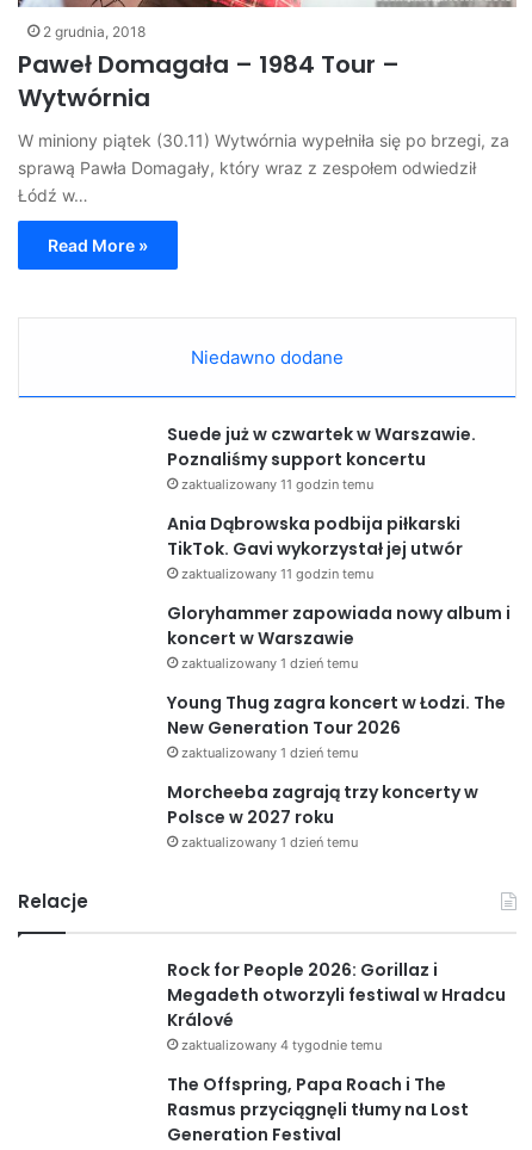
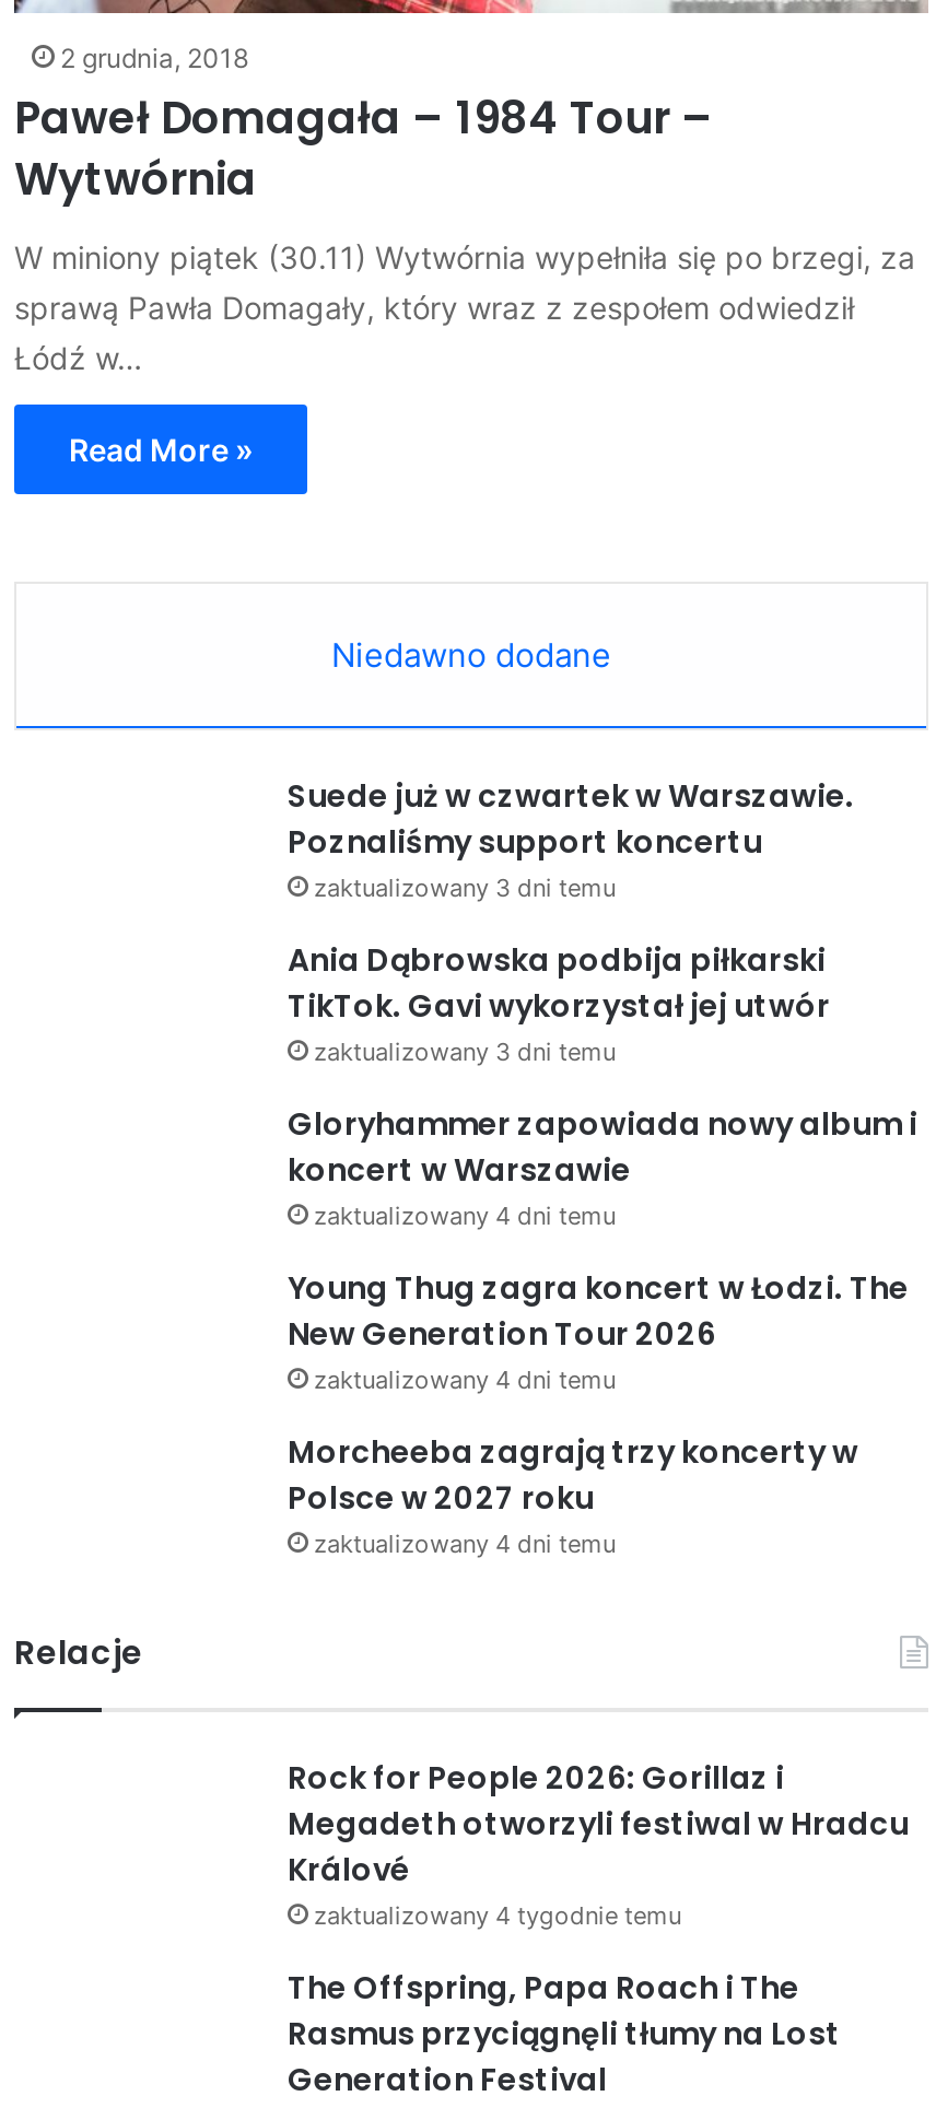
[181,477,373,493] zaktualizowany 11 godzin temu -> [314,874,616,904] zaktualizowany 3 dni temu
[181,566,373,583] zaktualizowany 11 godzin temu -> [314,1038,616,1068] zaktualizowany 3 dni temu
[181,656,358,672] zaktualizowany 1 dzień temu -> [314,1202,616,1232] zaktualizowany 4 dni temu
[181,745,358,762] zaktualizowany 1 dzień temu -> [314,1366,616,1396] zaktualizowany 4 dni temu
[181,834,358,851] zaktualizowany 1 dzień temu -> [314,1530,616,1560] zaktualizowany 4 dni temu

